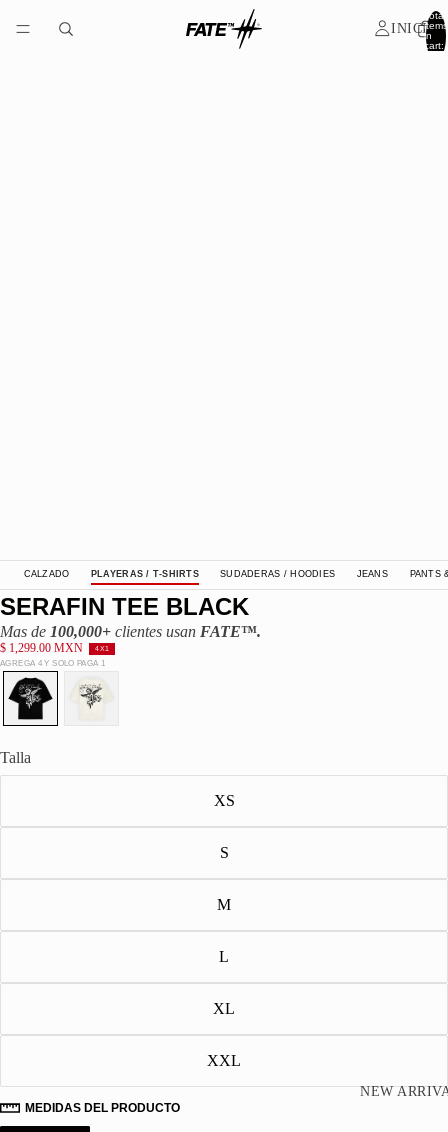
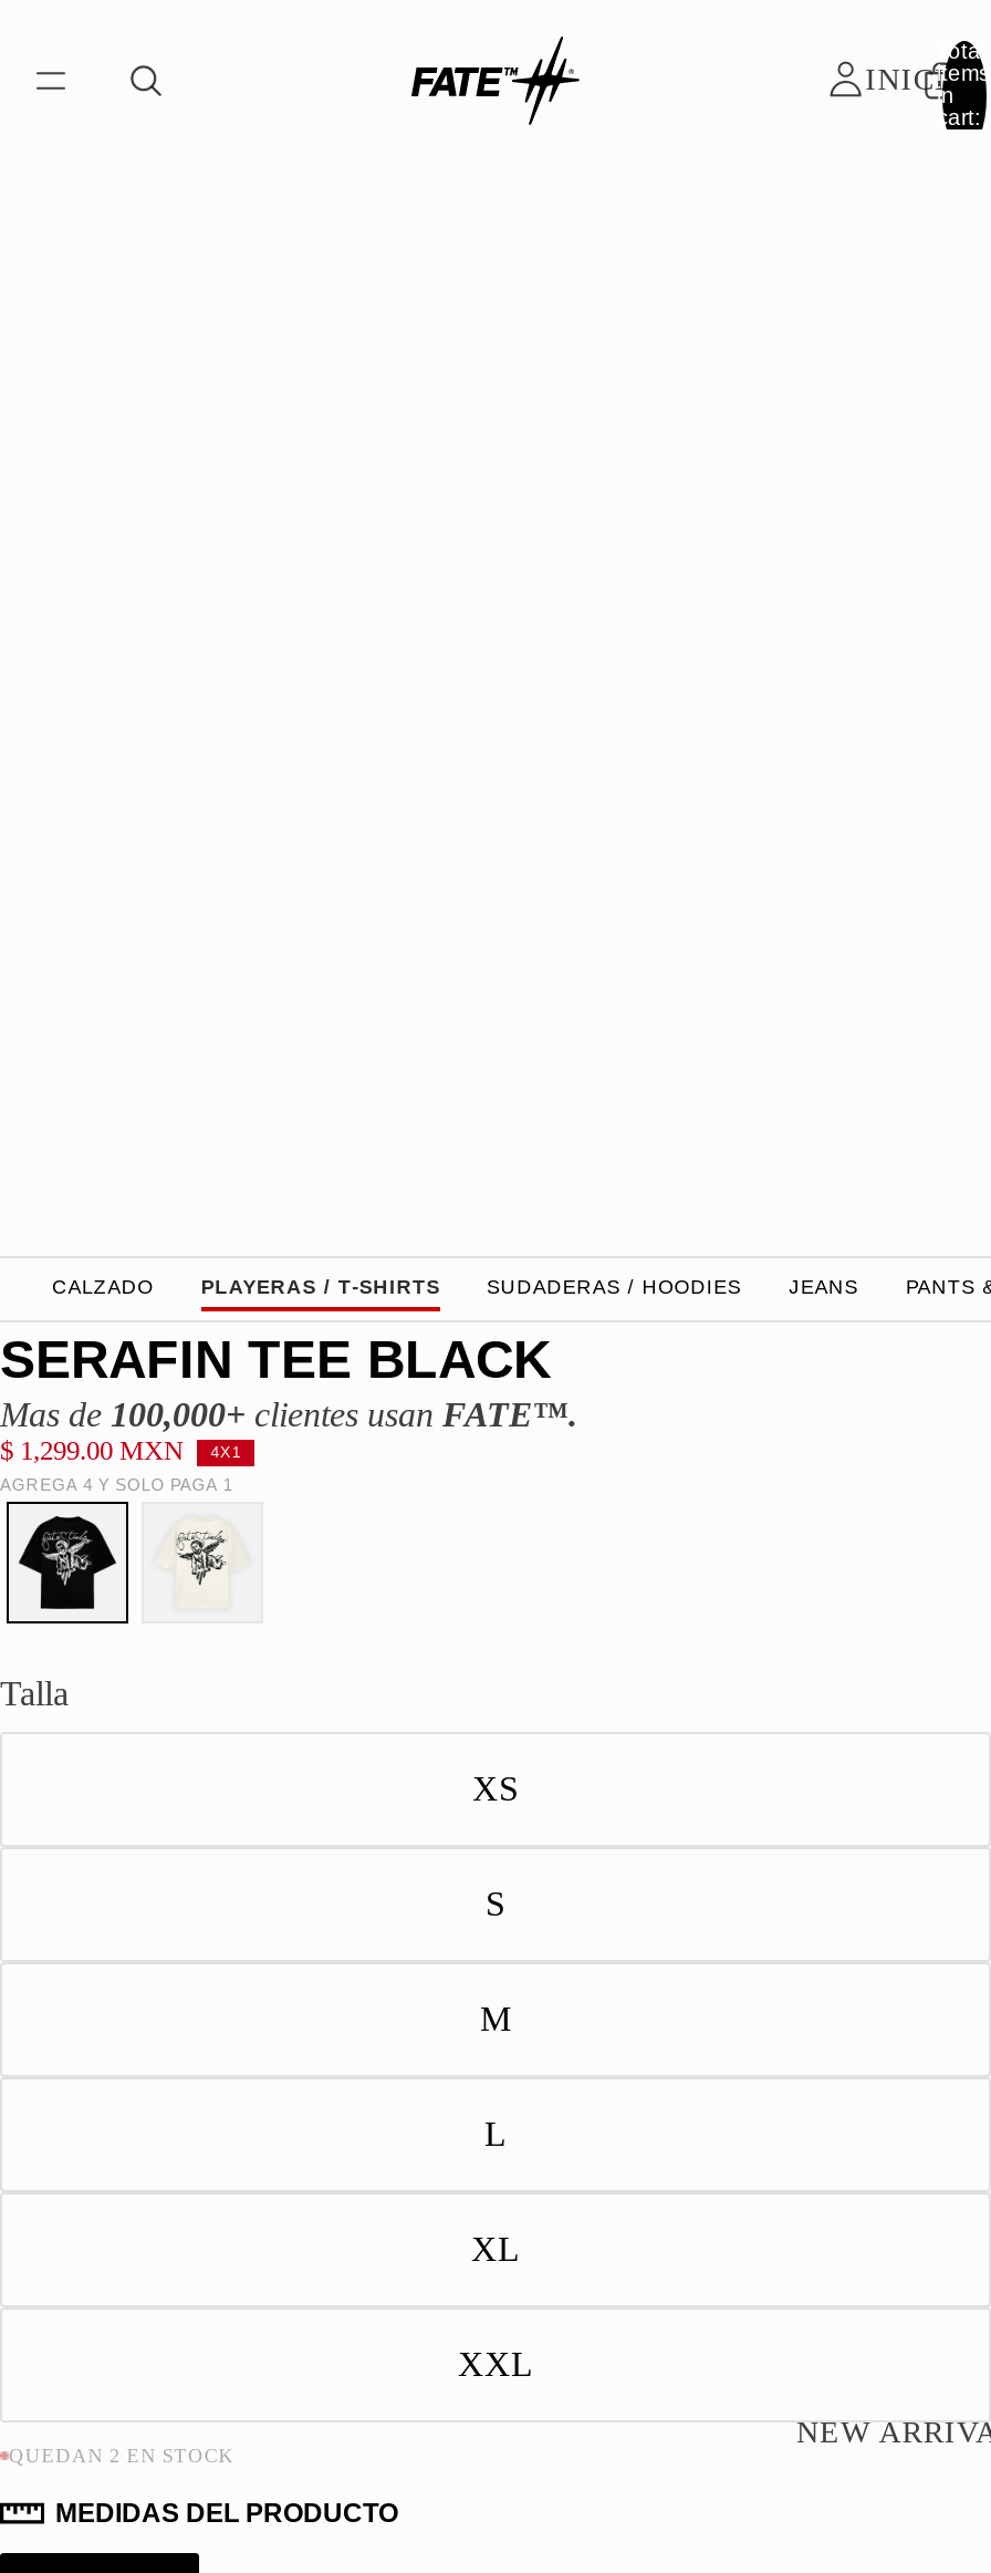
none -> [9,2445,235,2467] QUEDAN 2 EN STOCK

